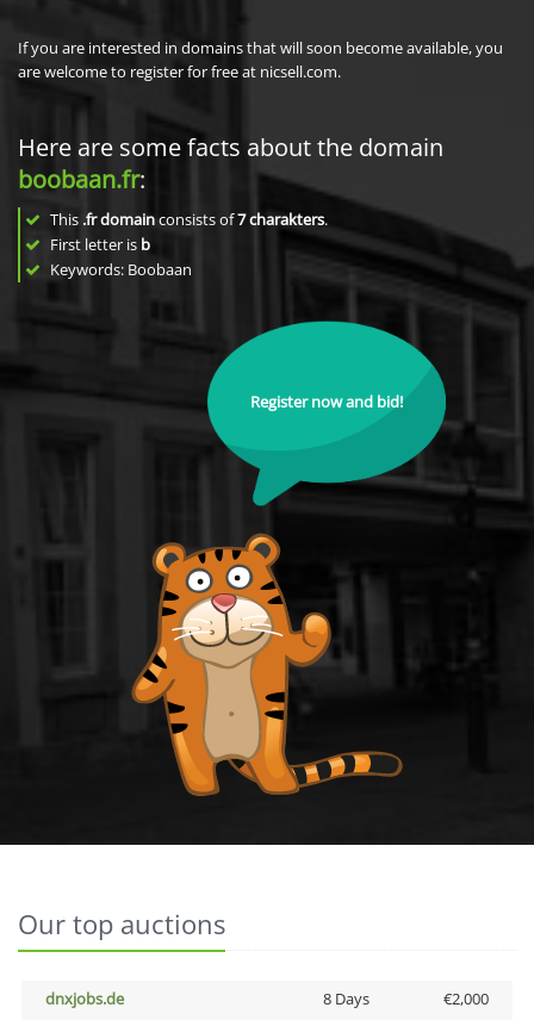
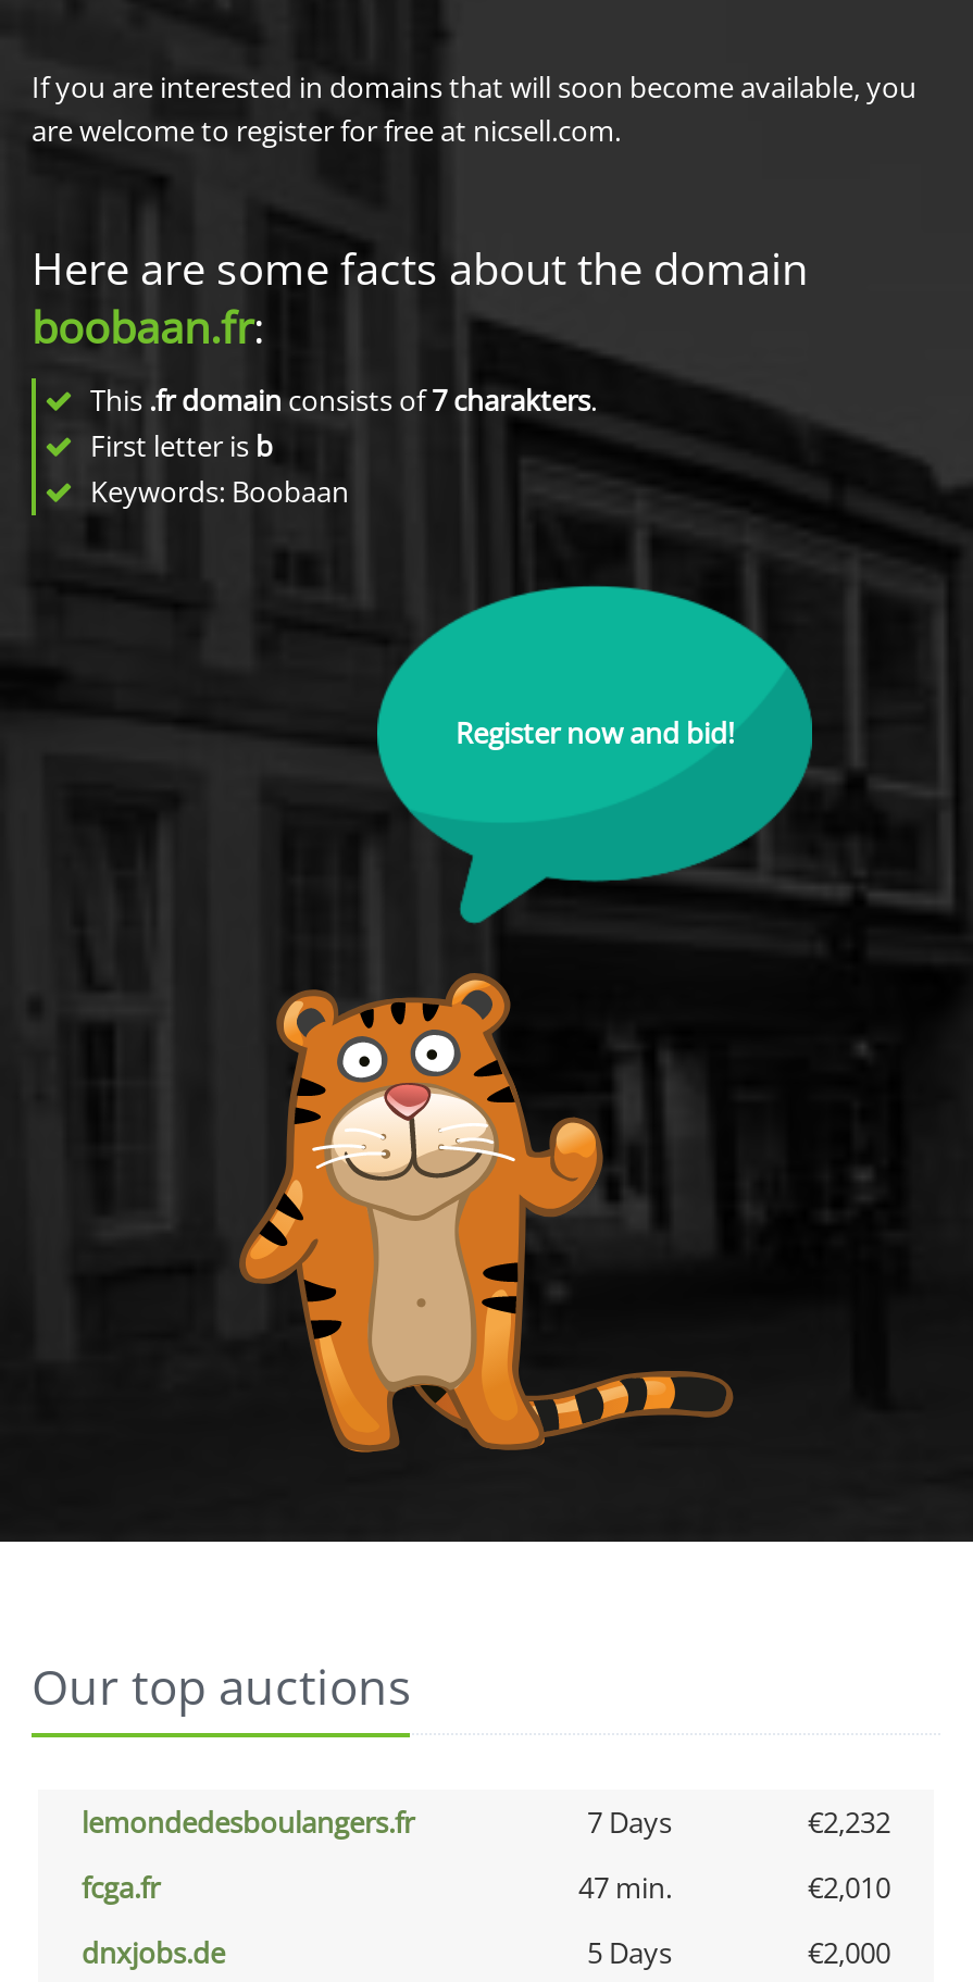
none -> [82,1803,890,1907] lemondedesboulangers.fr | 7 Days | €2,232 | fcga.fr | 47 min. | €2,010
[322,988,369,1009] 8 Days -> [587,1933,672,1972] 5 Days

